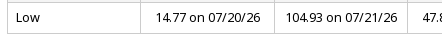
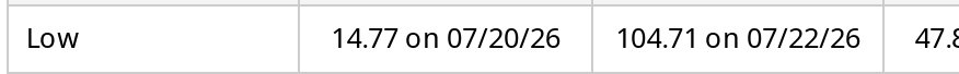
[285,9,397,26] 104.93 on 07/21/26 -> [615,20,861,57] 104.71 on 07/22/26

